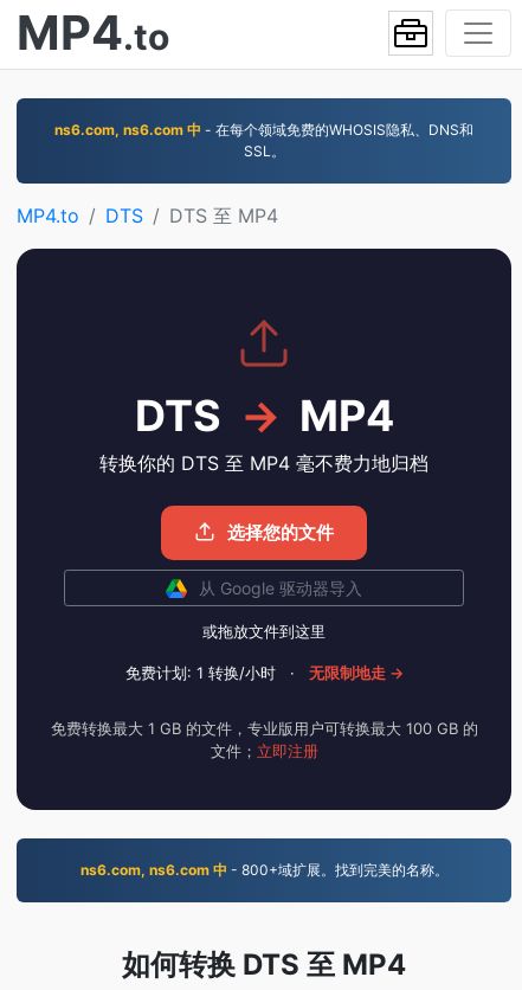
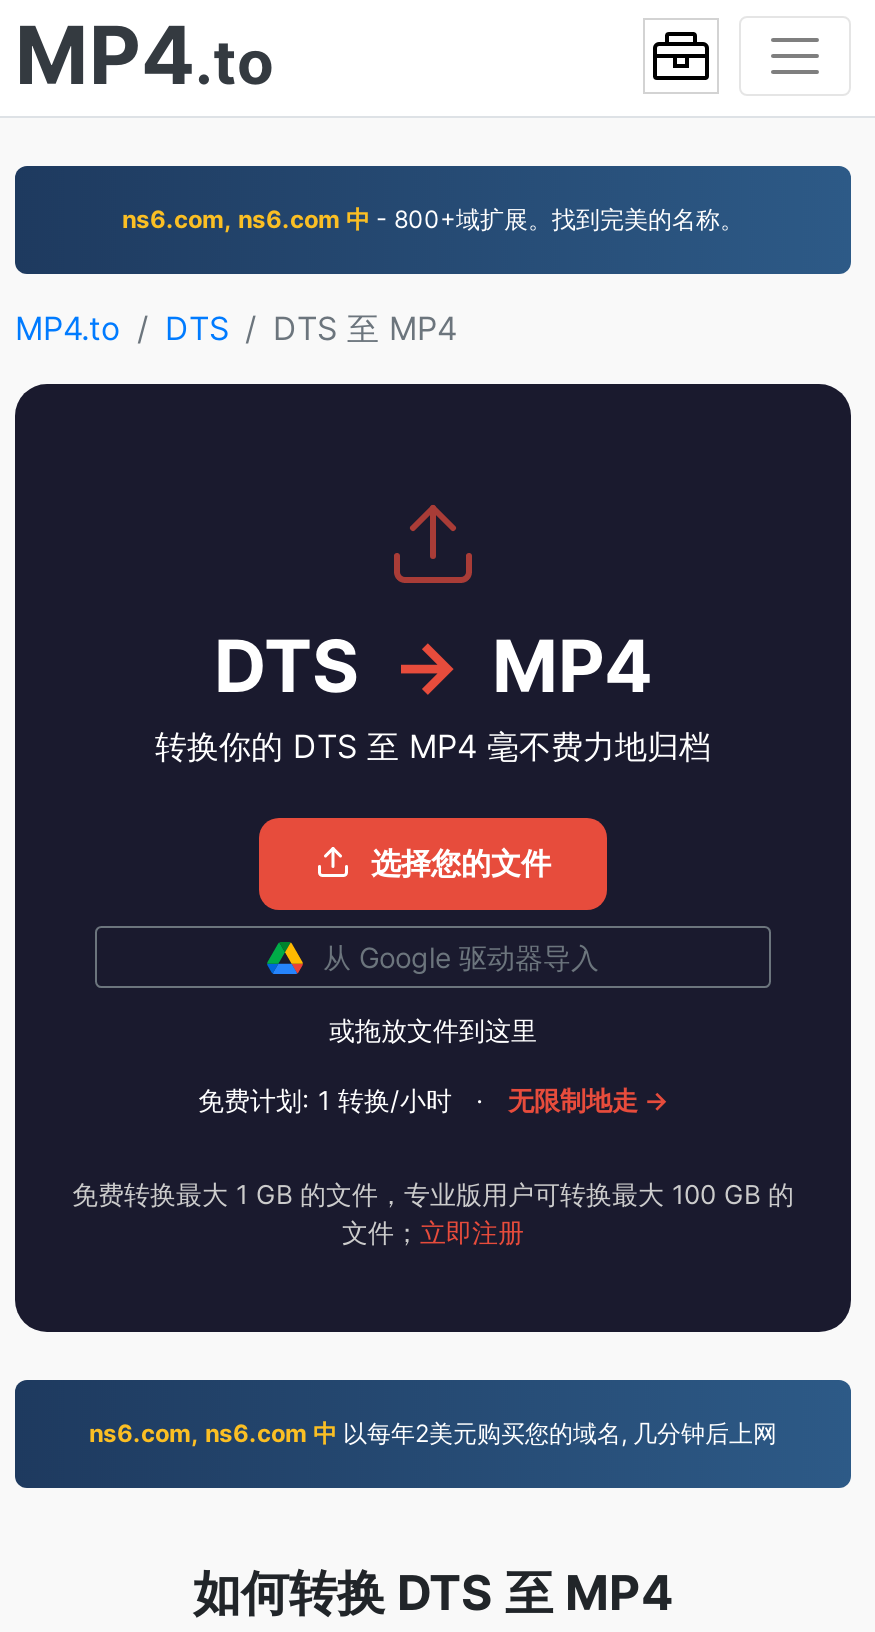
[54,121,473,160] ns6.com, ns6.com 中- 在每个领域免费的WHOSIS隐私、DNS和 | SSL。 -> none
none -> [89,1418,777,1448] ns6.com, ns6.com 中以每年2美元购买您的域名, 几分钟后上网
moved [80,861,448,879] -> [122,204,744,234]: ns6.com, ns6.com 中- 800+域扩展。找到完美的名称。

